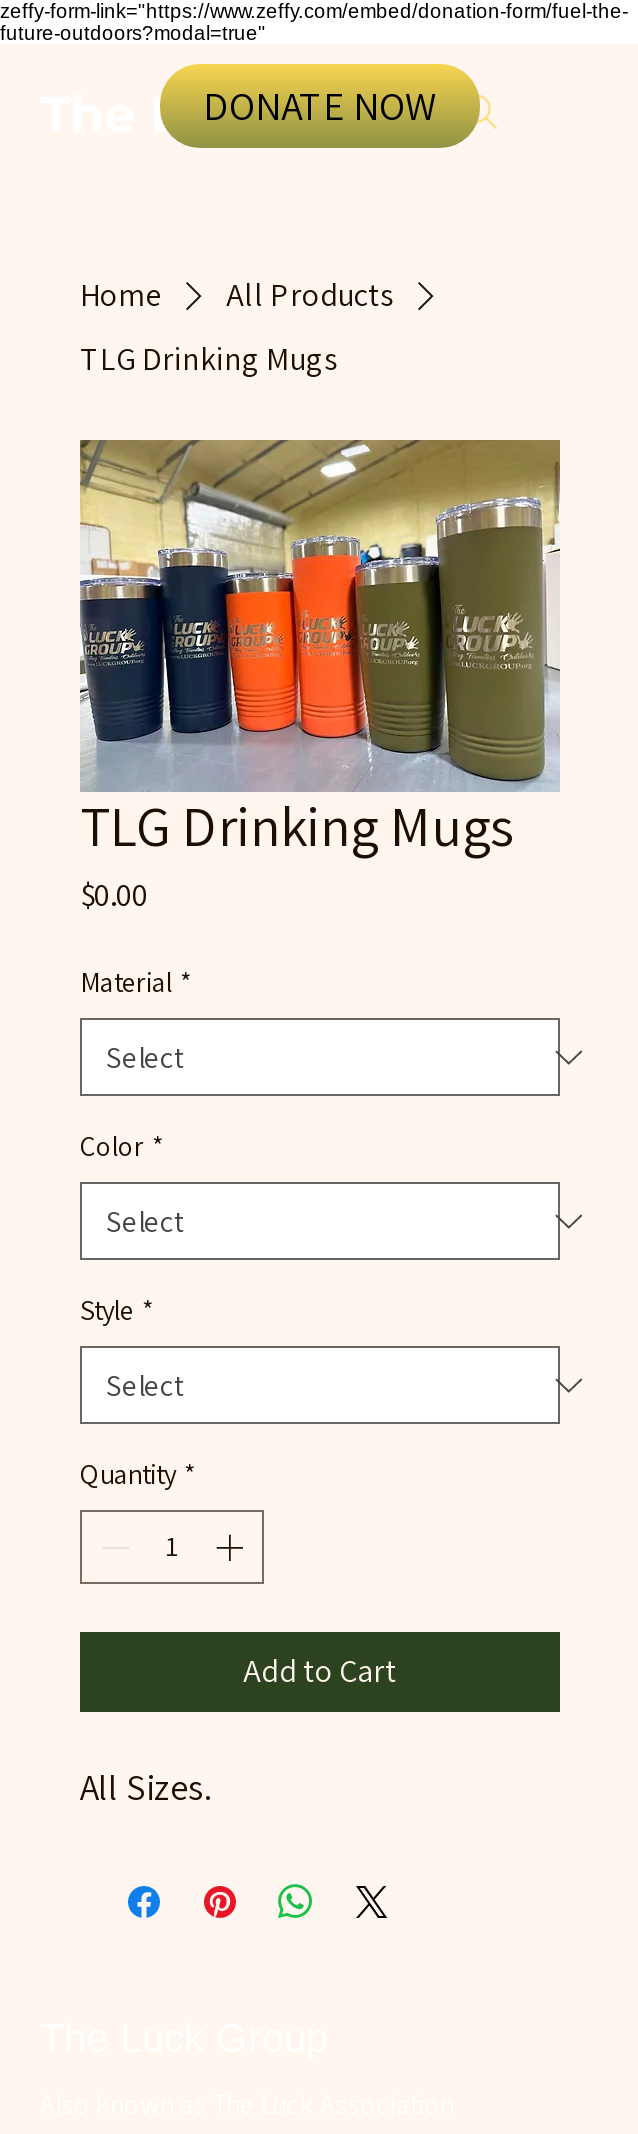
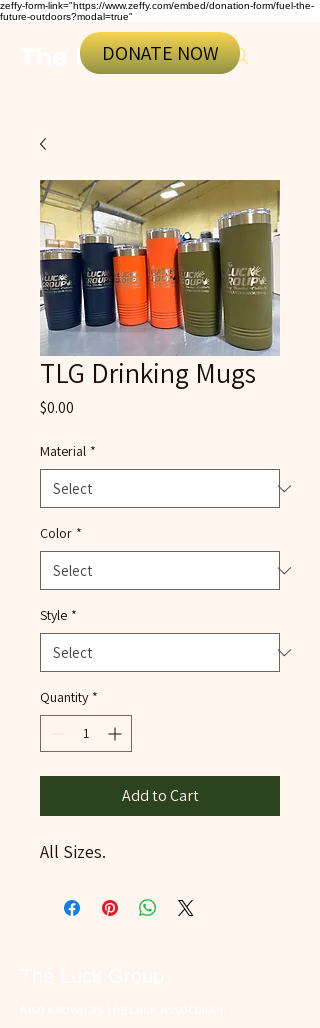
[80,274,394,380] Home | All Products | TLG Drinking Mugs -> none

